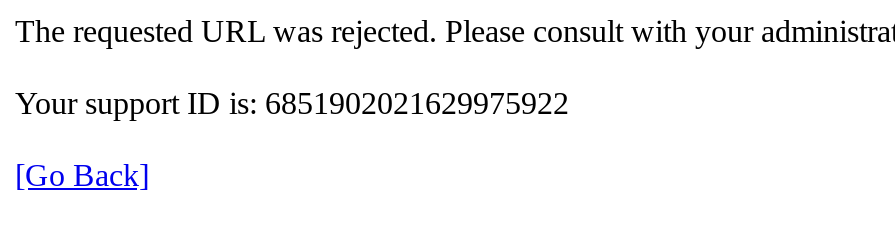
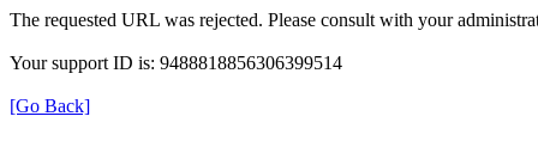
[15,86,569,120] Your support ID is: 6851902021629975922 -> [10,53,342,73] Your support ID is: 9488818856306399514

